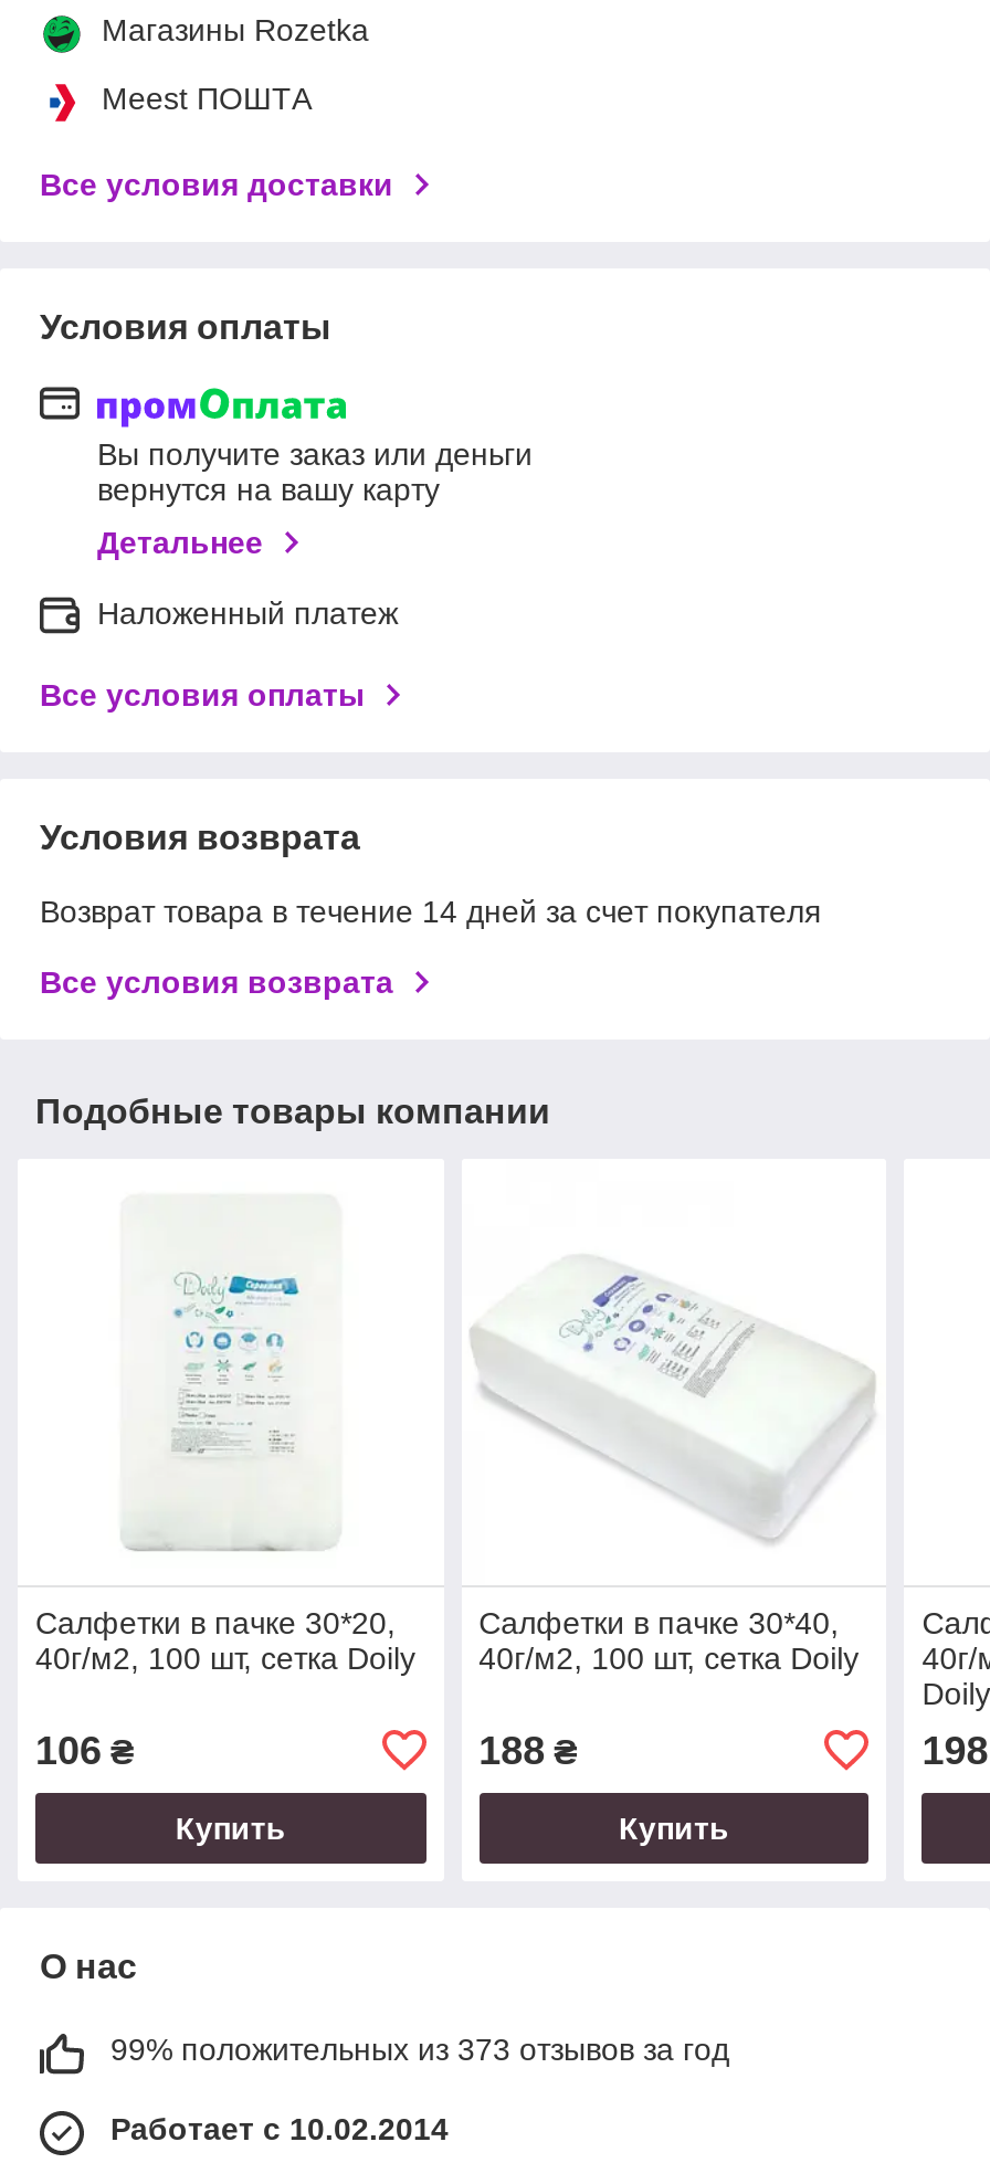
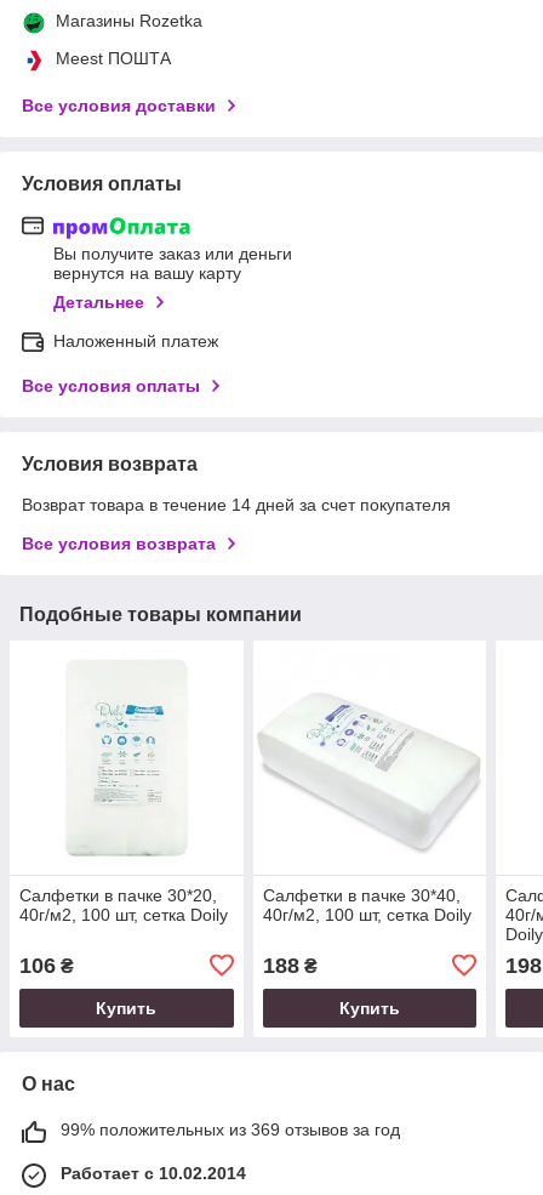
[110,2031,729,2066] 99% положительных из 373 отзывов за год -> [61,1120,400,1139] 99% положительных из 369 отзывов за год

